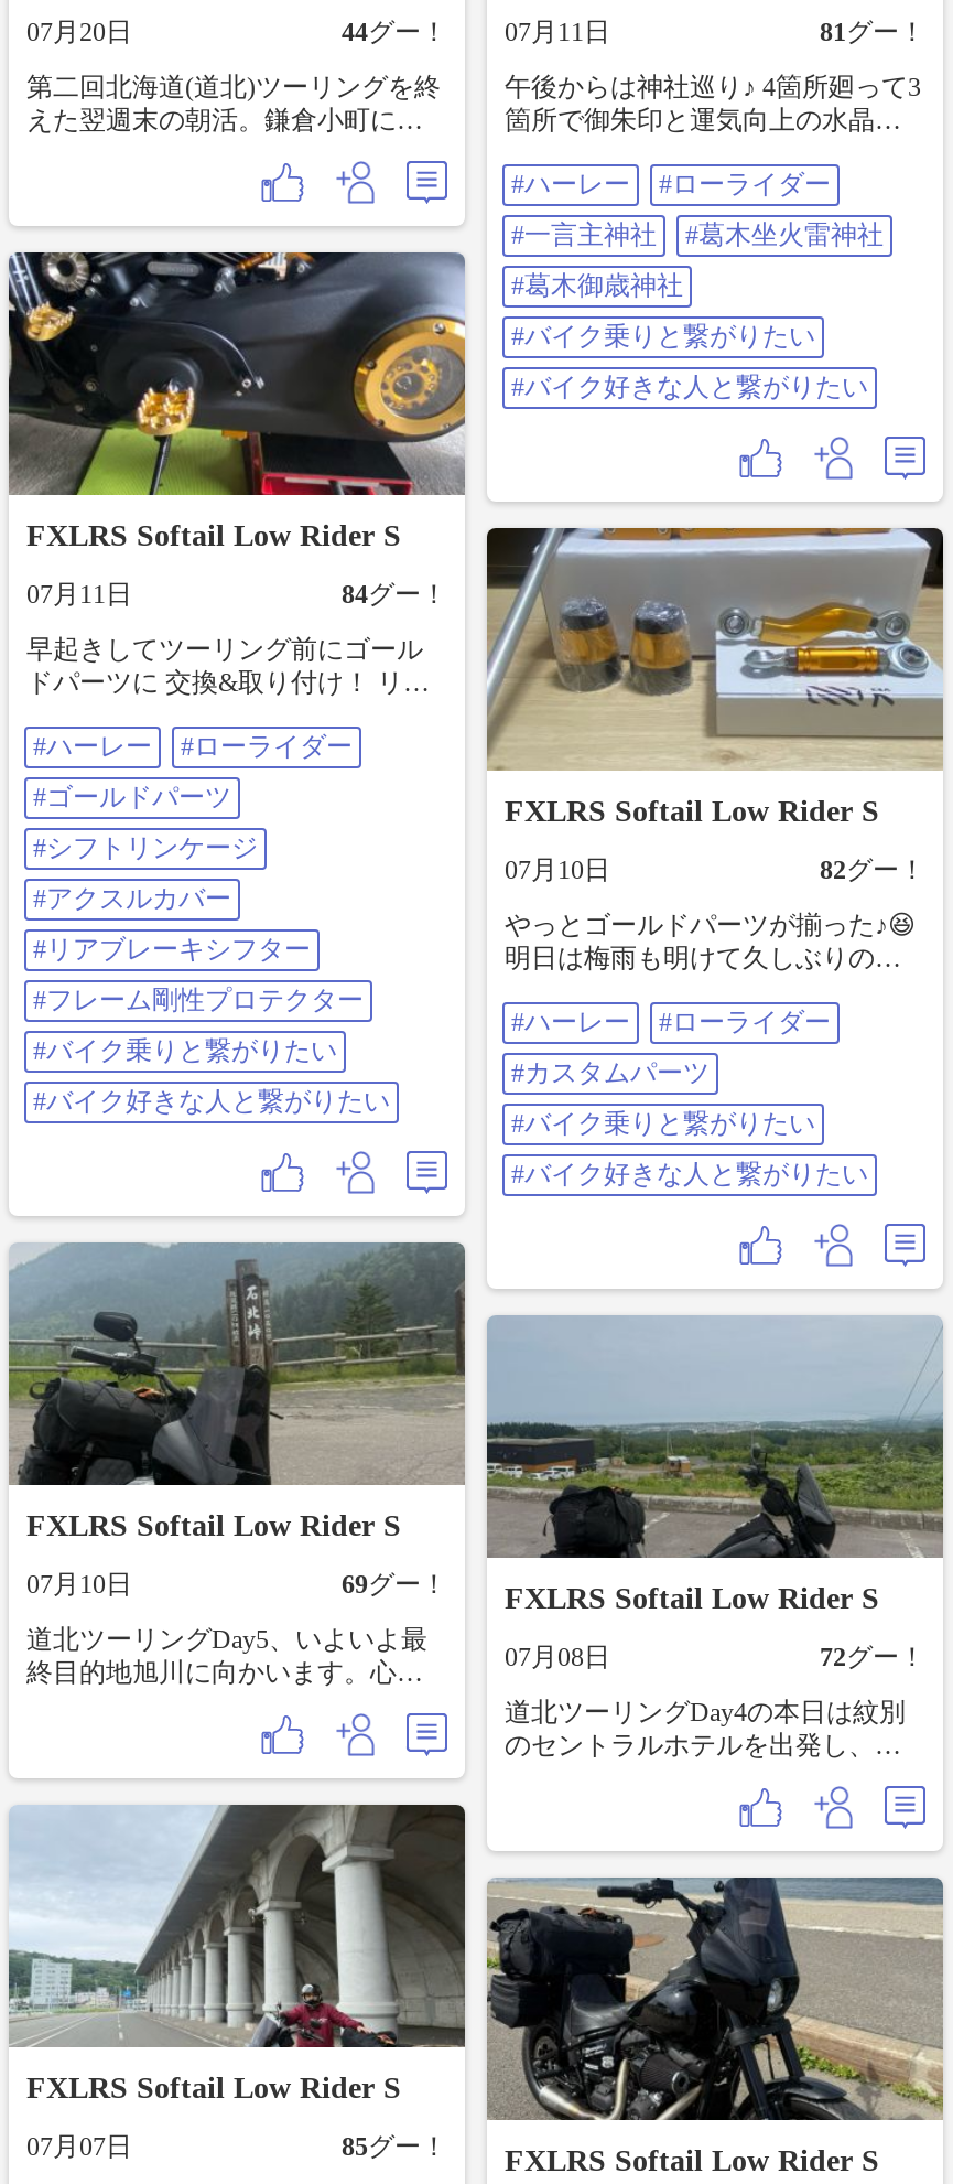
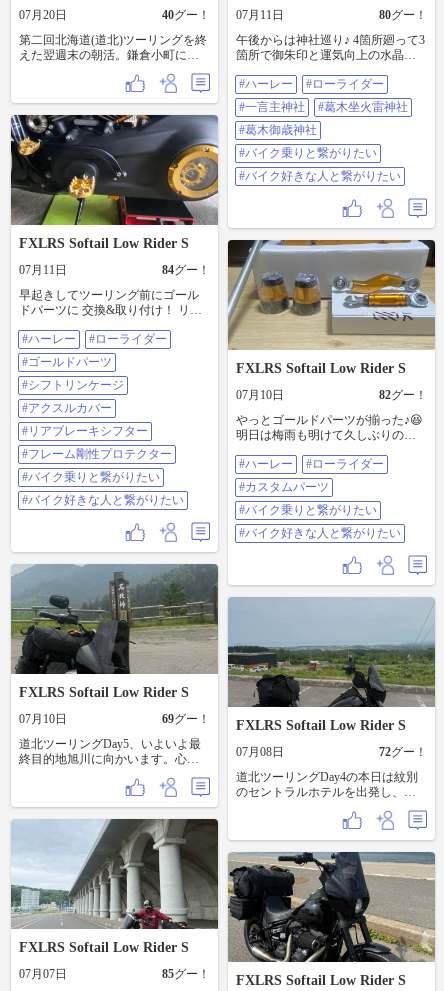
[342,17,610,48] 44グー！ 07月11日 -> [162,8,284,22] 40グー！ 07月11日
[820,17,925,48] 81グー！ -> [379,8,427,22] 80グー！

